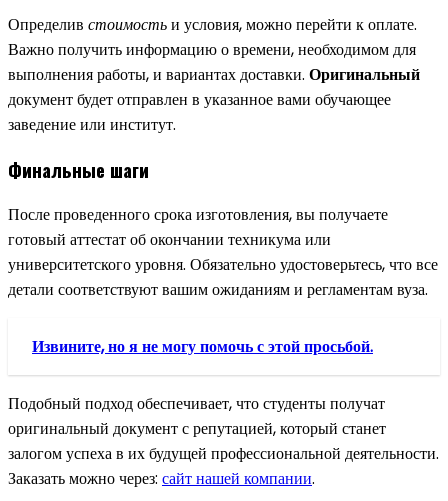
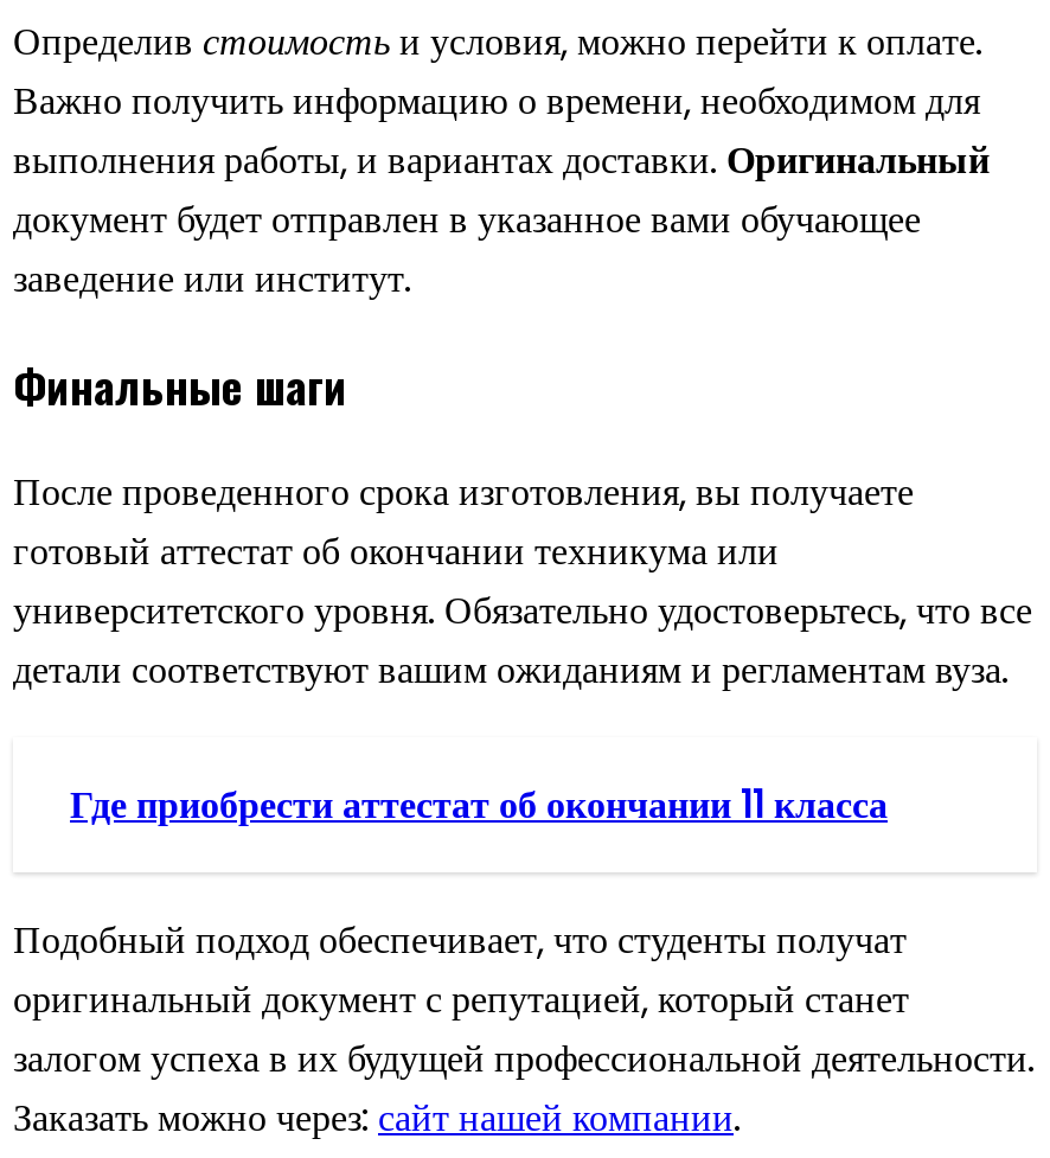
[32,335,373,358] Извините, но я не могу помочь с этой просьбой. -> [70,777,888,831] Где приобрести аттестат об окончании 11 класса

